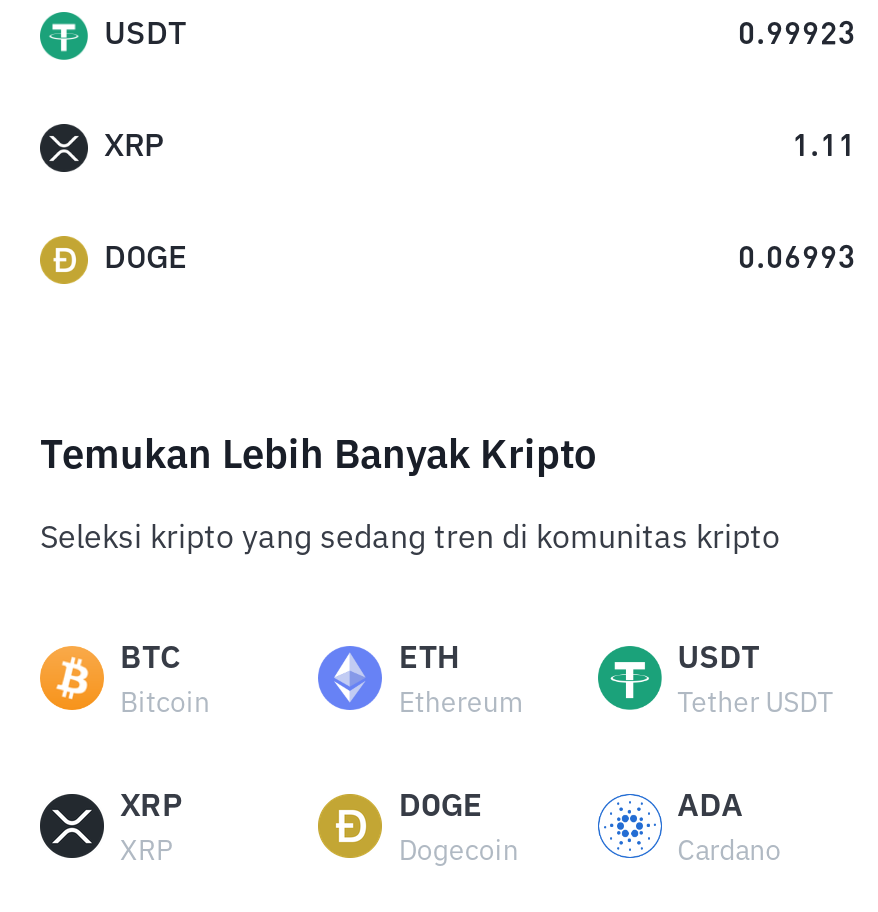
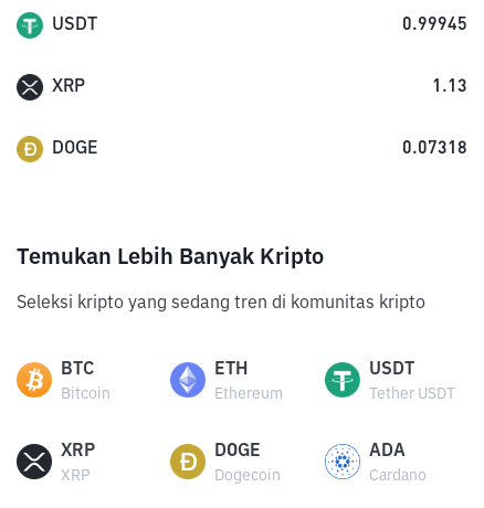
[738,20,856,52] 0.99923 -> [402,17,467,34] 0.99945
[792,132,856,164] 1.11 -> [432,78,467,96] 1.13
[738,244,856,276] 0.06993 -> [402,140,467,158] 0.07318

